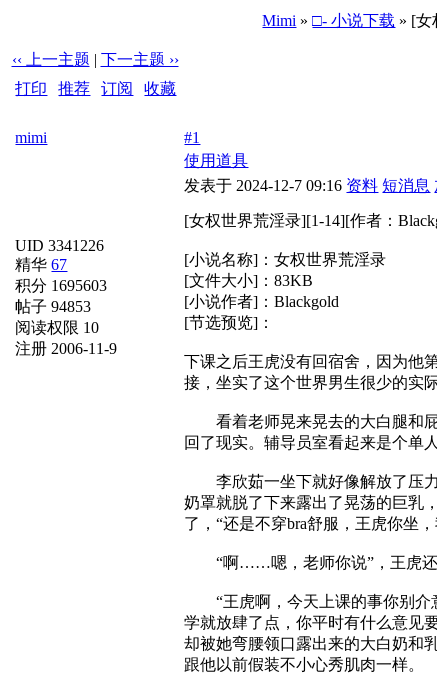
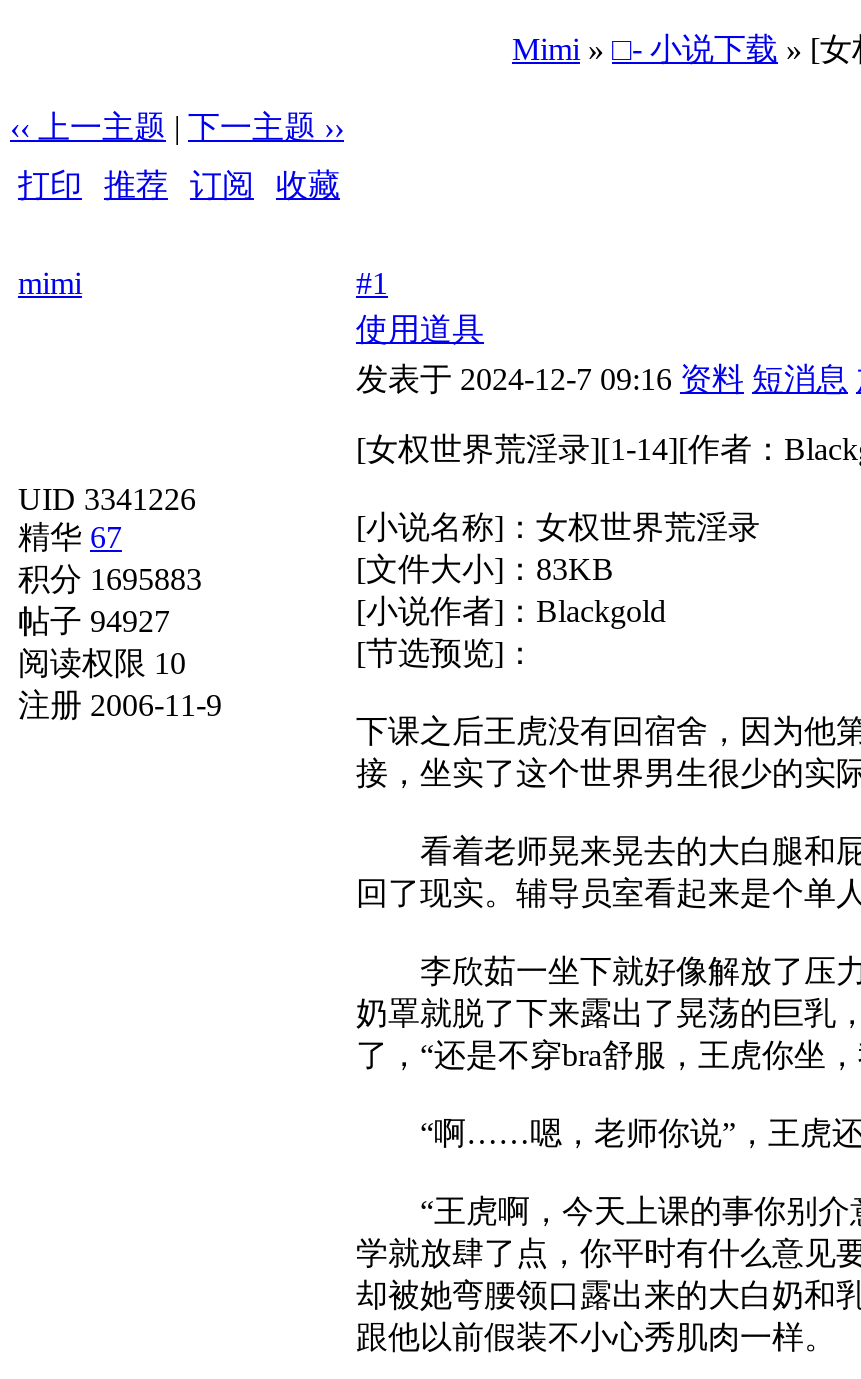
[15,277,107,294] 积分 1695603 -> [18,562,202,596] 积分 1695883
[15,298,91,315] 帖子 94853 -> [18,604,170,638] 帖子 94927

